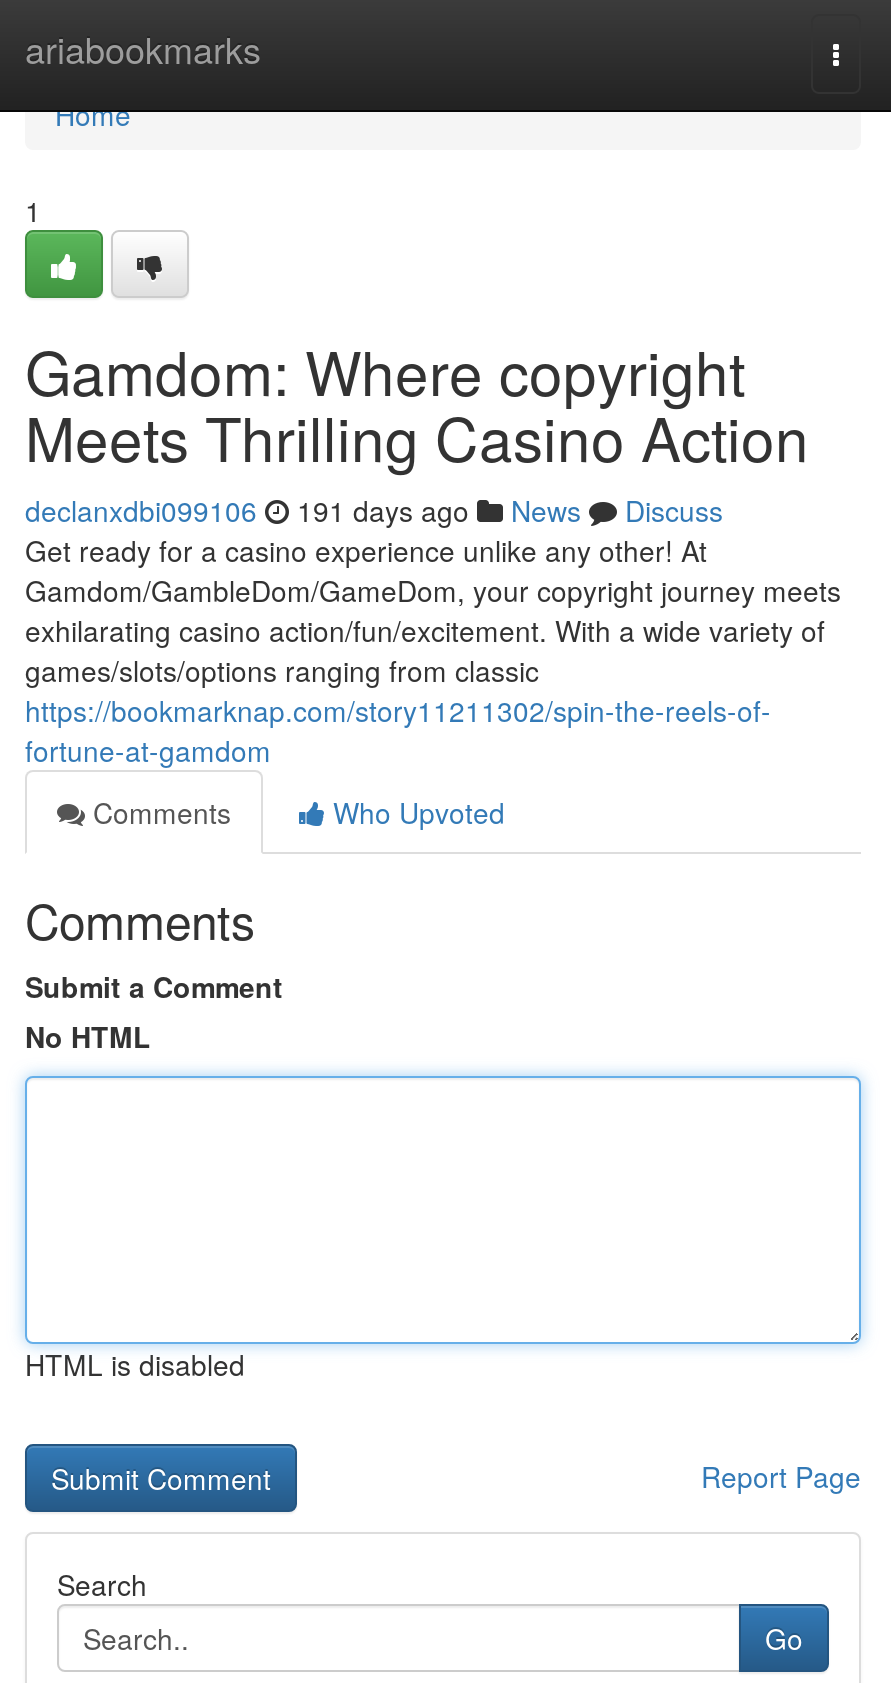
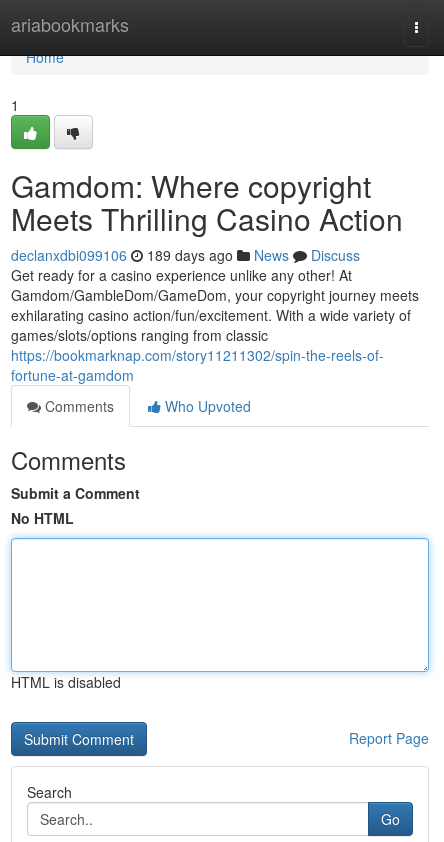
[25,490,723,530] declanxdbi099106 191 days ago News Discuss -> [11,245,360,265] declanxdbi099106 189 days ago News Discuss

